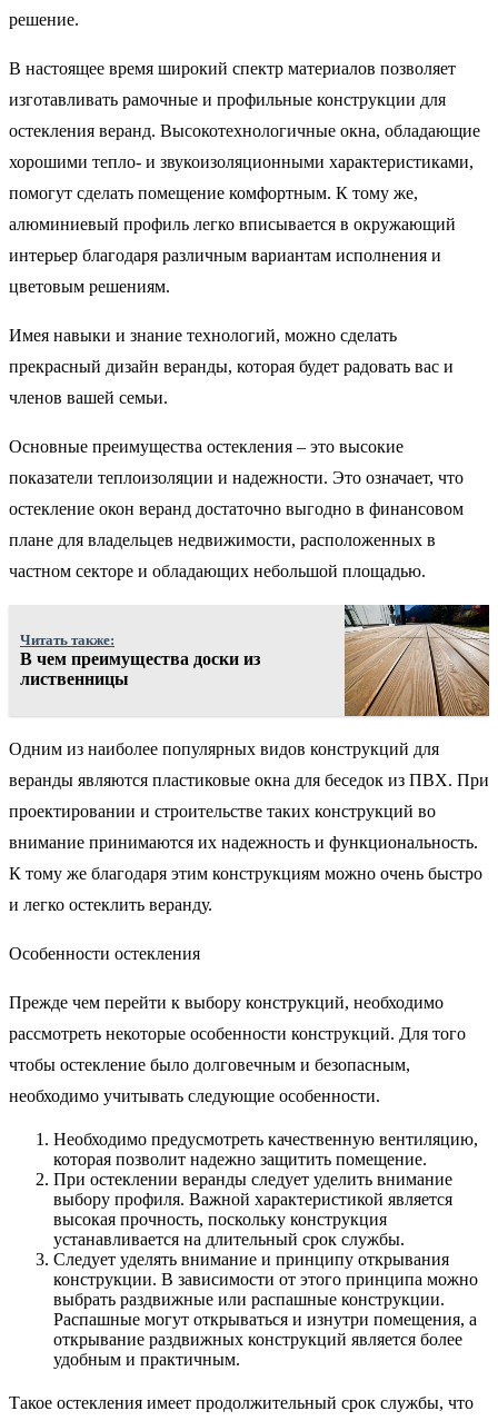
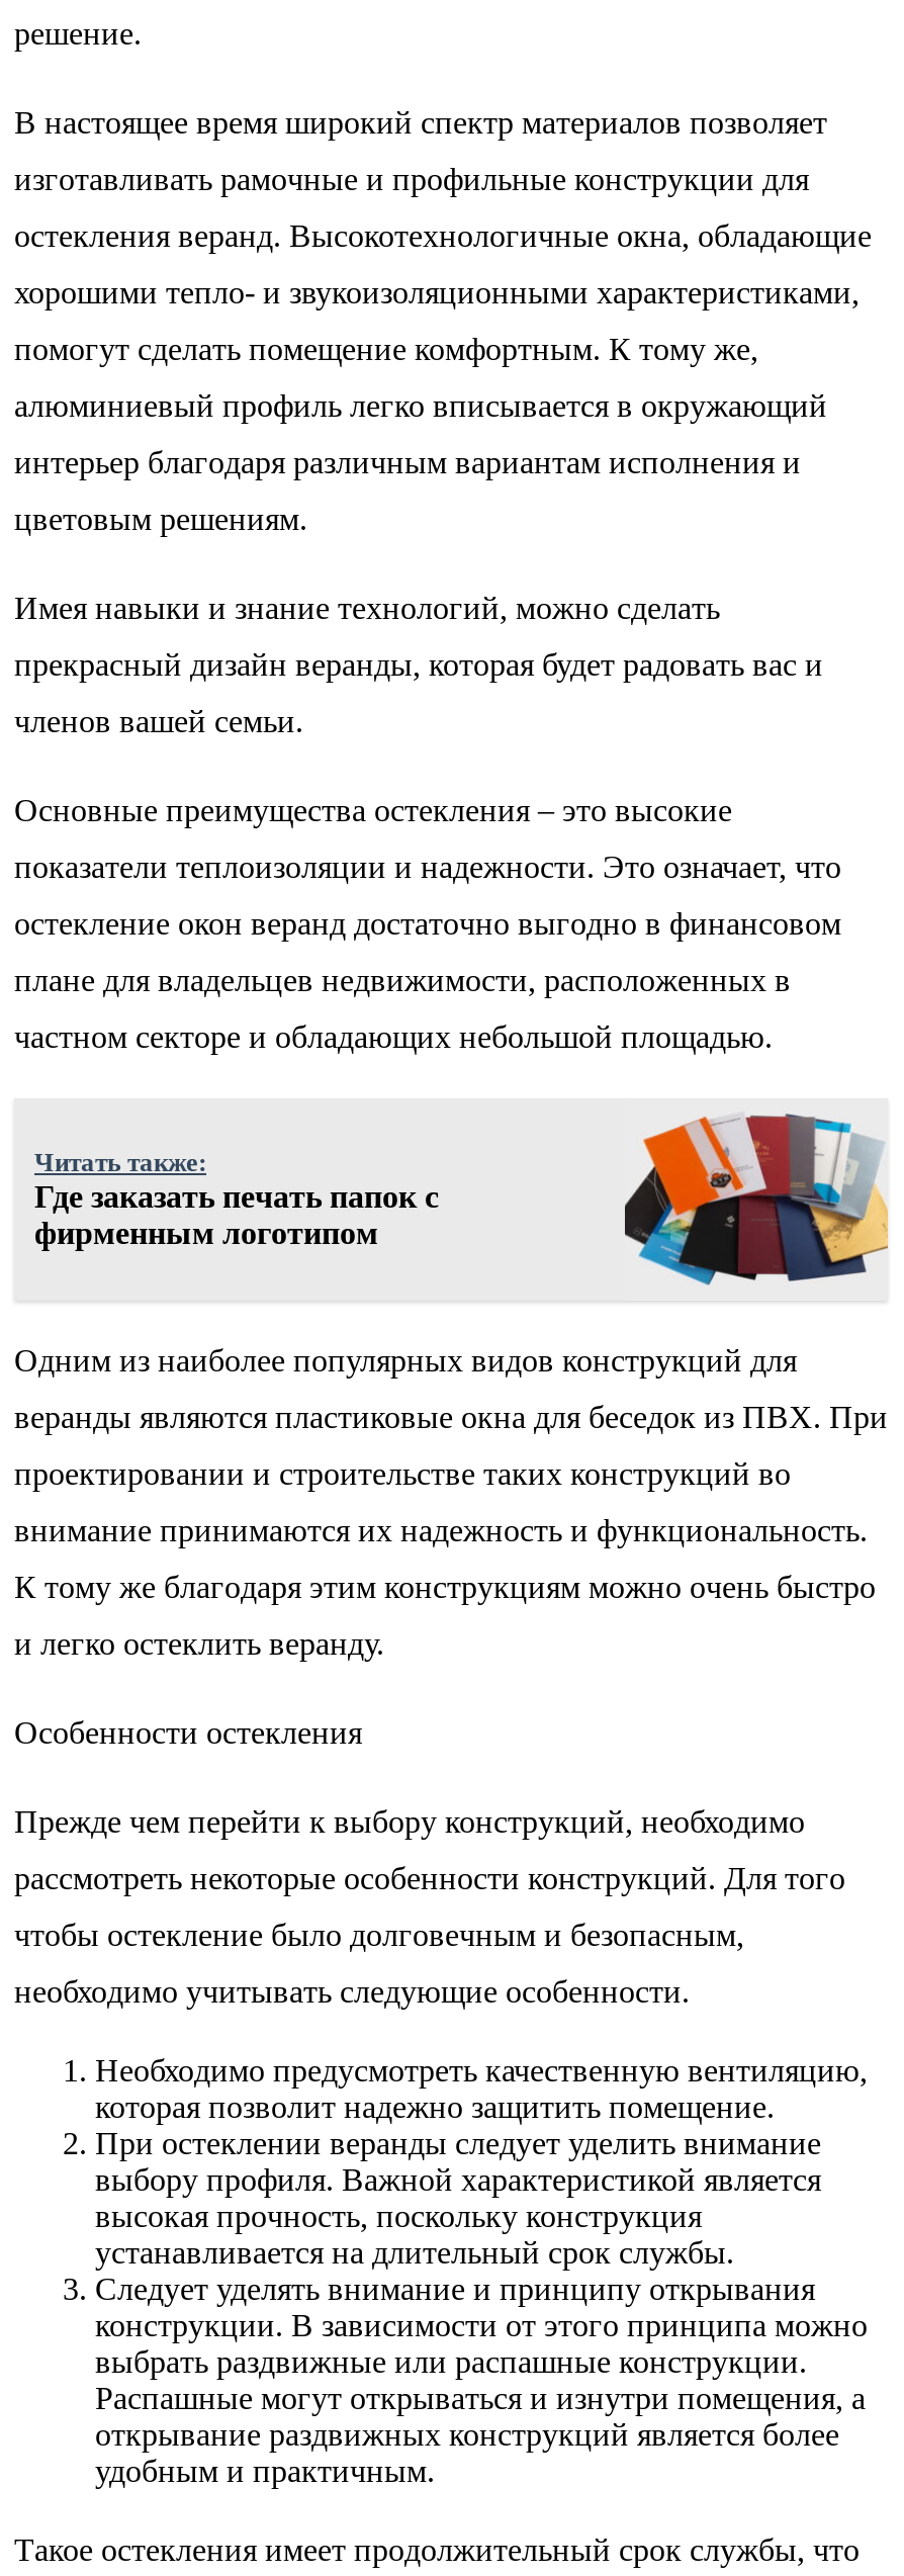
[343,604,490,717] [image] -> [623,1098,890,1301] [image]
[20,649,260,688] В чем преимущества доски из | лиственницы -> [34,1178,439,1249] Где заказать печать папок с | фирменным логотипом

